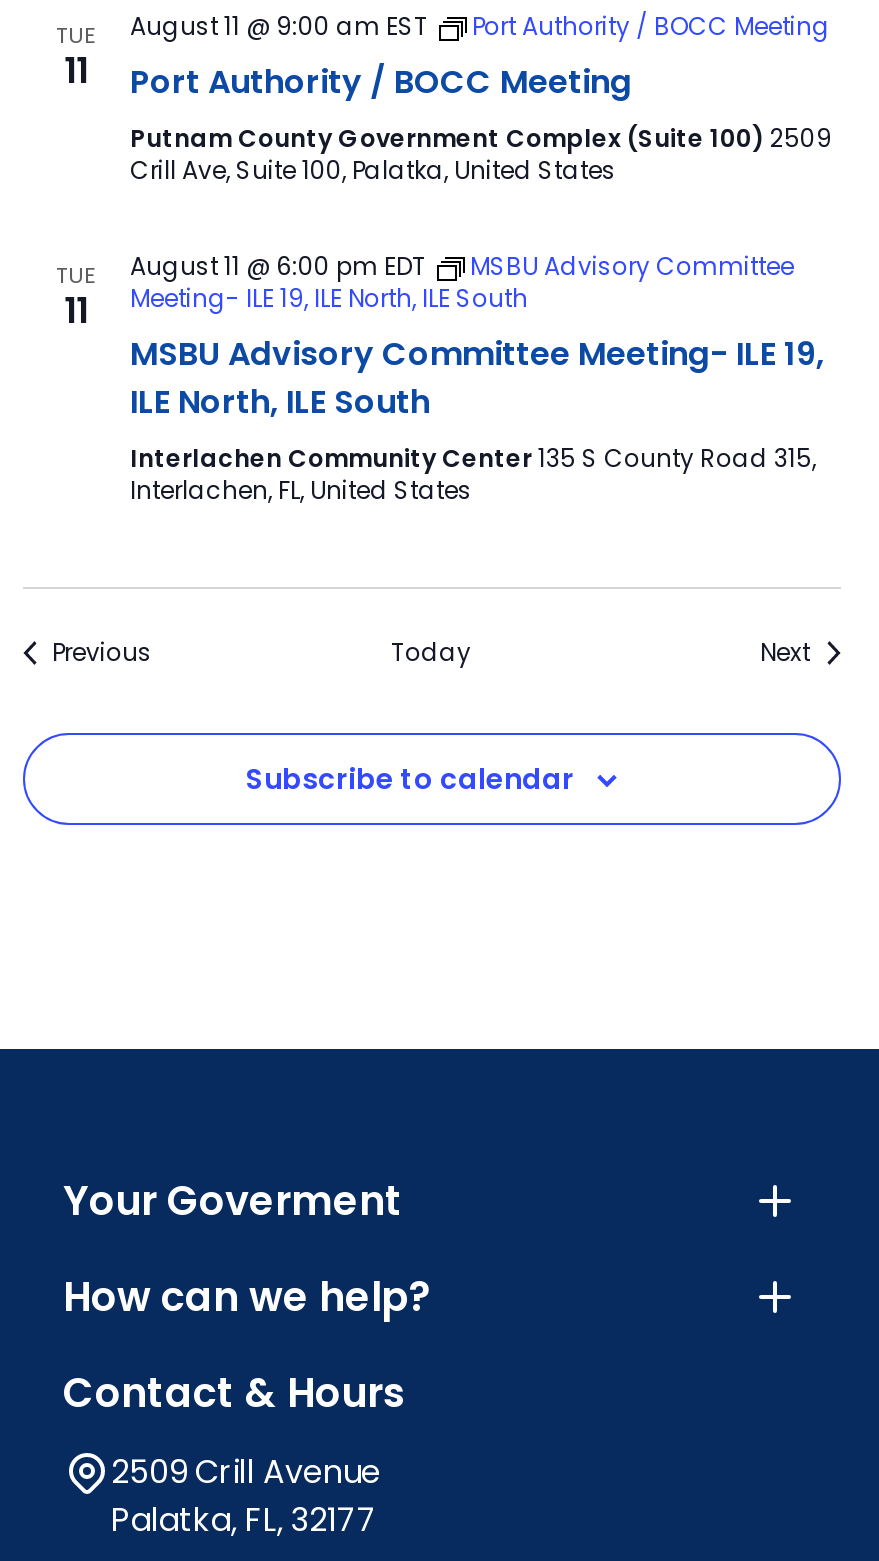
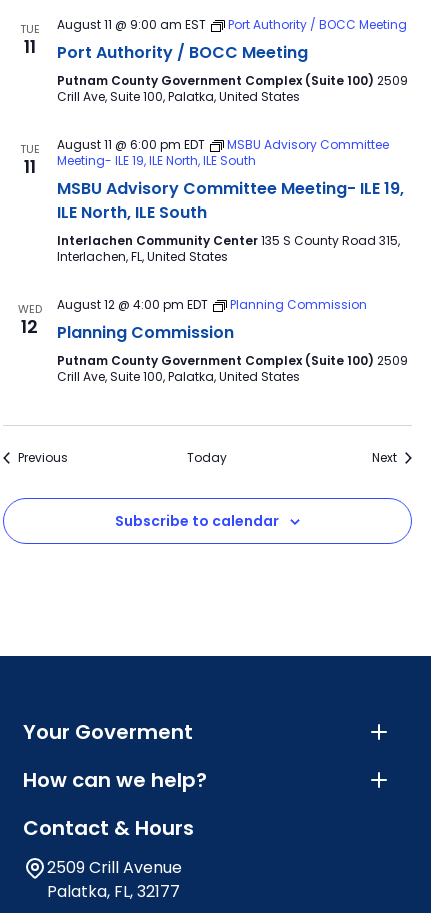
none -> [17,301,41,339] WED | 12
none -> [56,296,407,385] August 12 @ 4:00 pm EDT | Planning Commission | Planning Commission | Putnam County Government Complex (Suite 100) 2509 | Crill Ave, Suite 100, Palatka, United States

